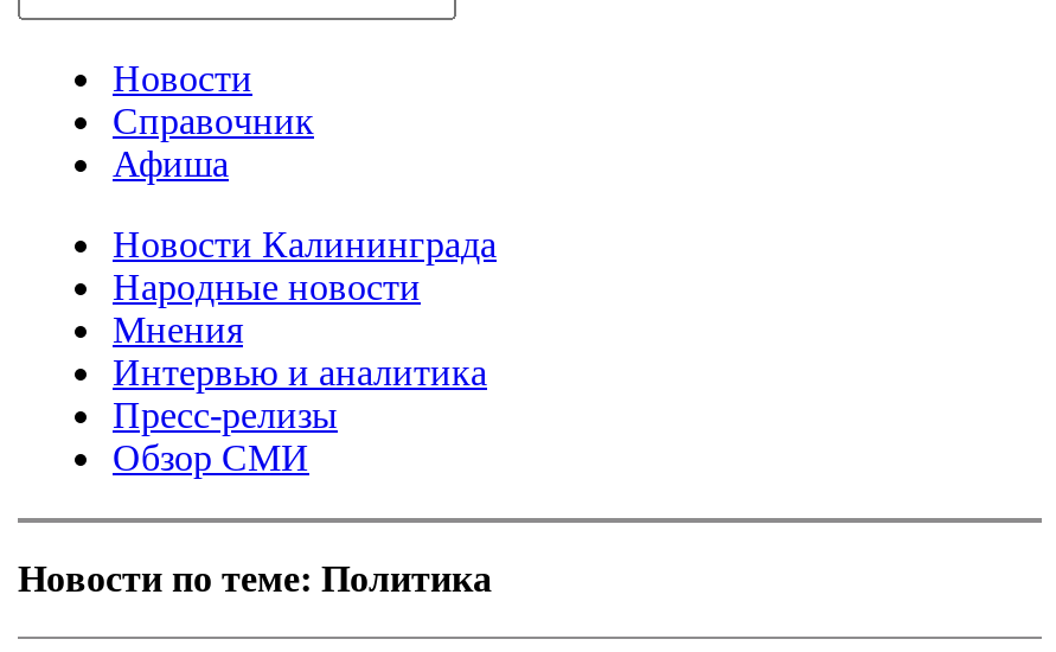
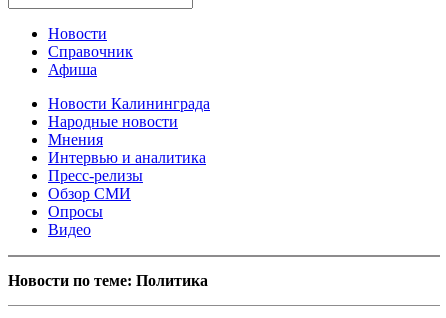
none -> [48,203,103,238] Опросы | Видео

